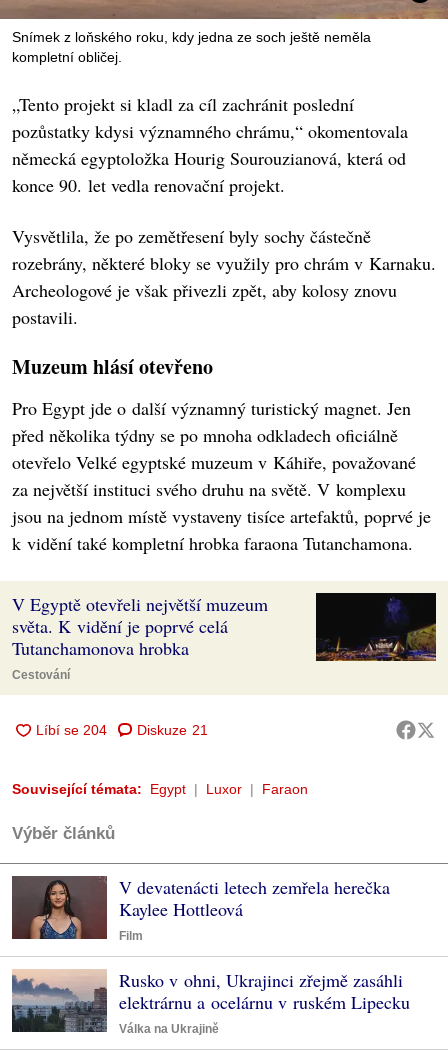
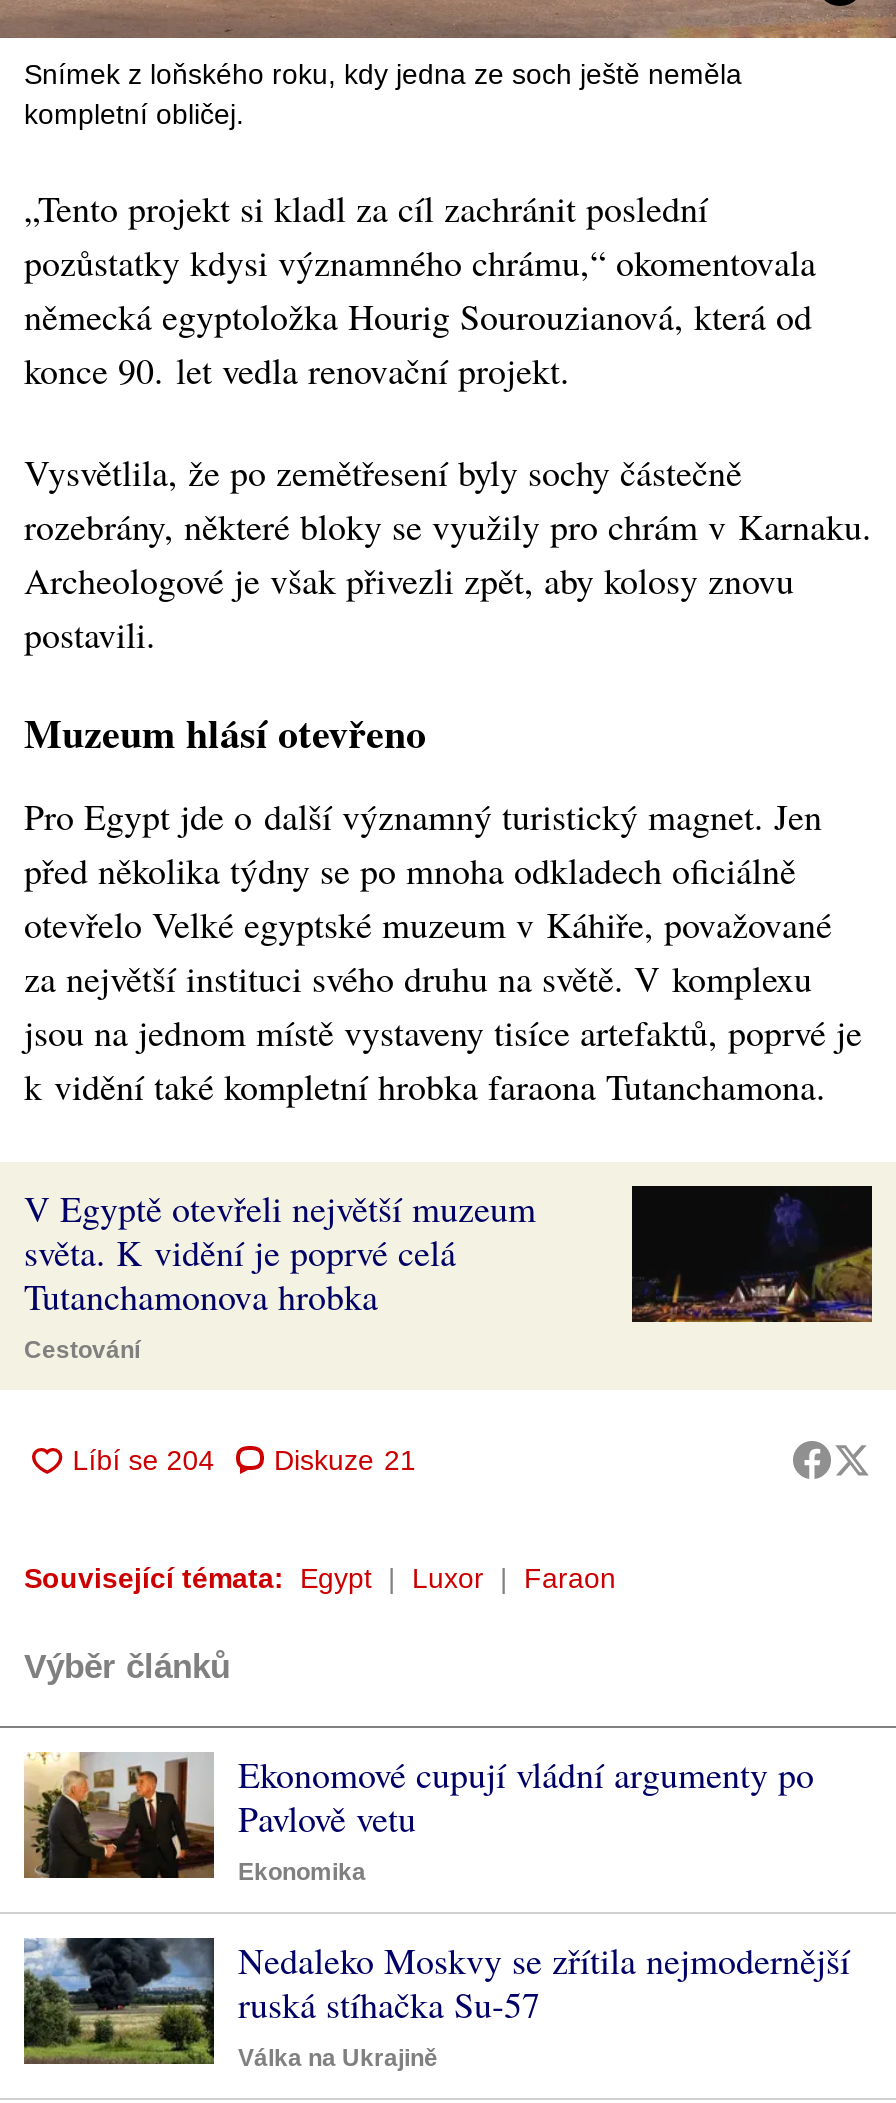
[11,875,390,943] [image] | V devatenácti letech zemřela herečka | Kaylee Hottleová | Film -> [24,1750,814,1887] [image] | Ekonomové cupují vládní argumenty po | Pavlově vetu | Ekonomika
[11,968,410,1032] [image] | Rusko v ohni, Ukrajinci zřejmě zasáhli | elektrárnu a ocelárnu v ruském Lipecku -> [22,1936,850,2064] [image] | Nedaleko Moskvy se zřítila nejmodernější | ruská stíhačka Su-57

